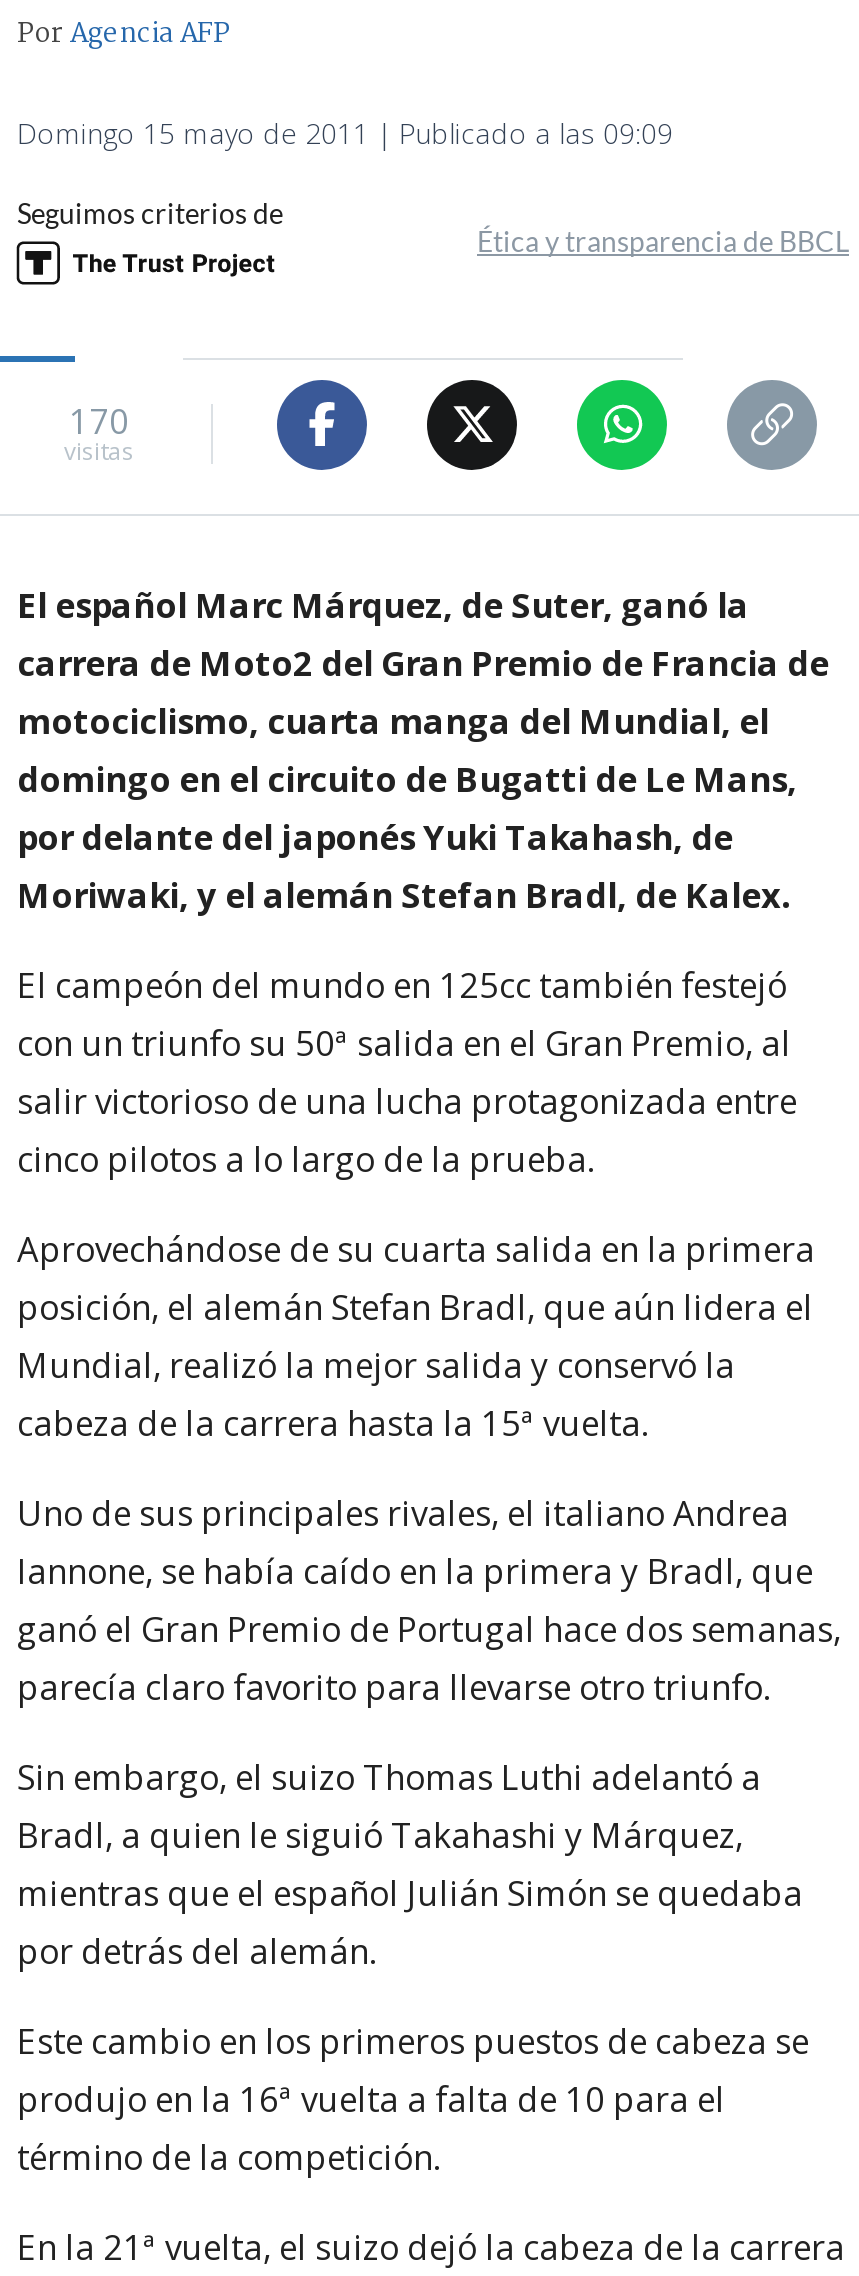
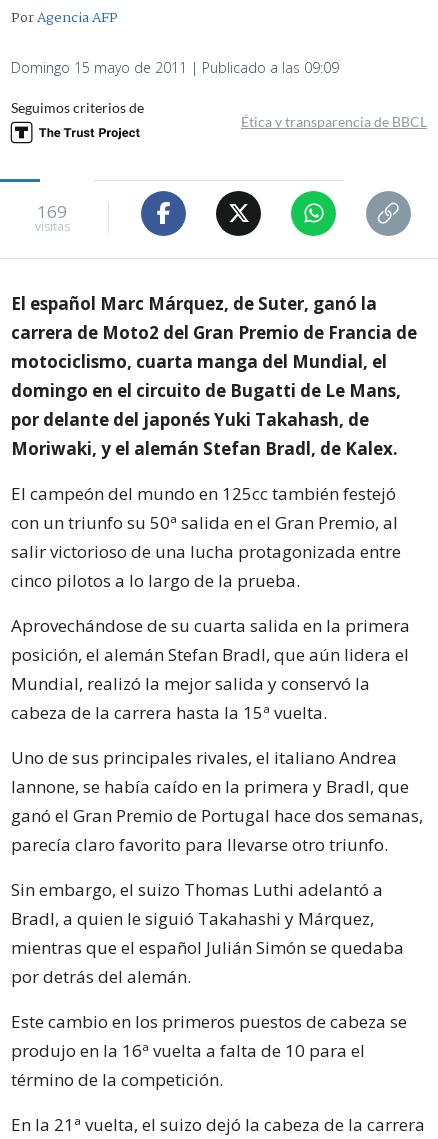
[69,399,129,445] 170 -> [37,200,67,223] 169

